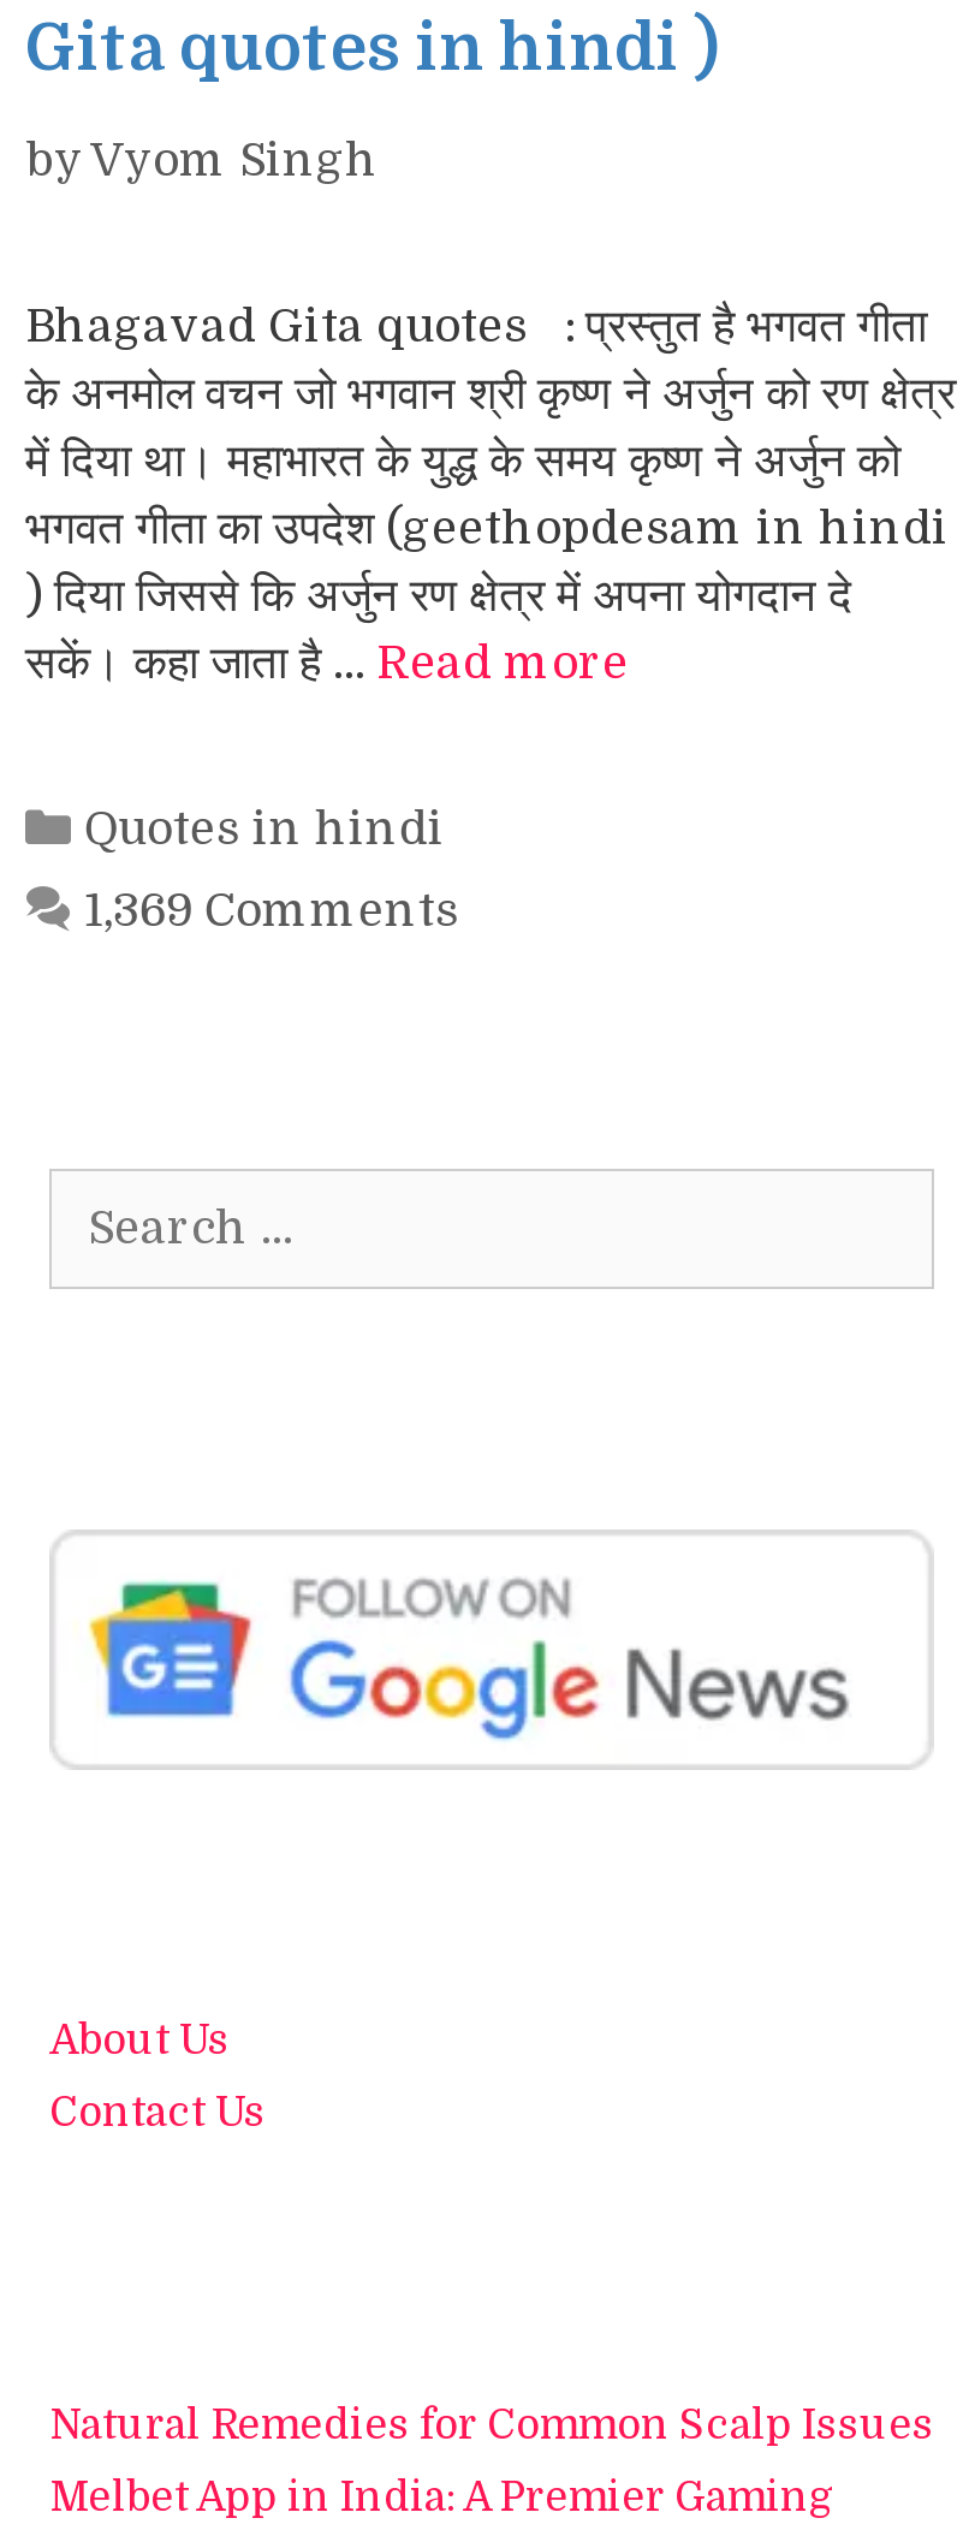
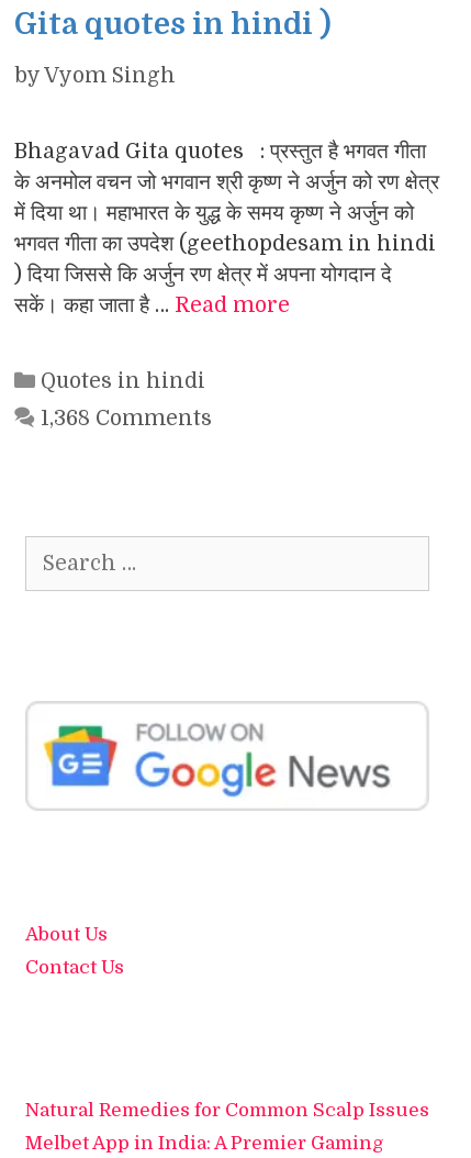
[84,884,459,937] 1,369 Comments -> [41,406,212,430] 1,368 Comments

